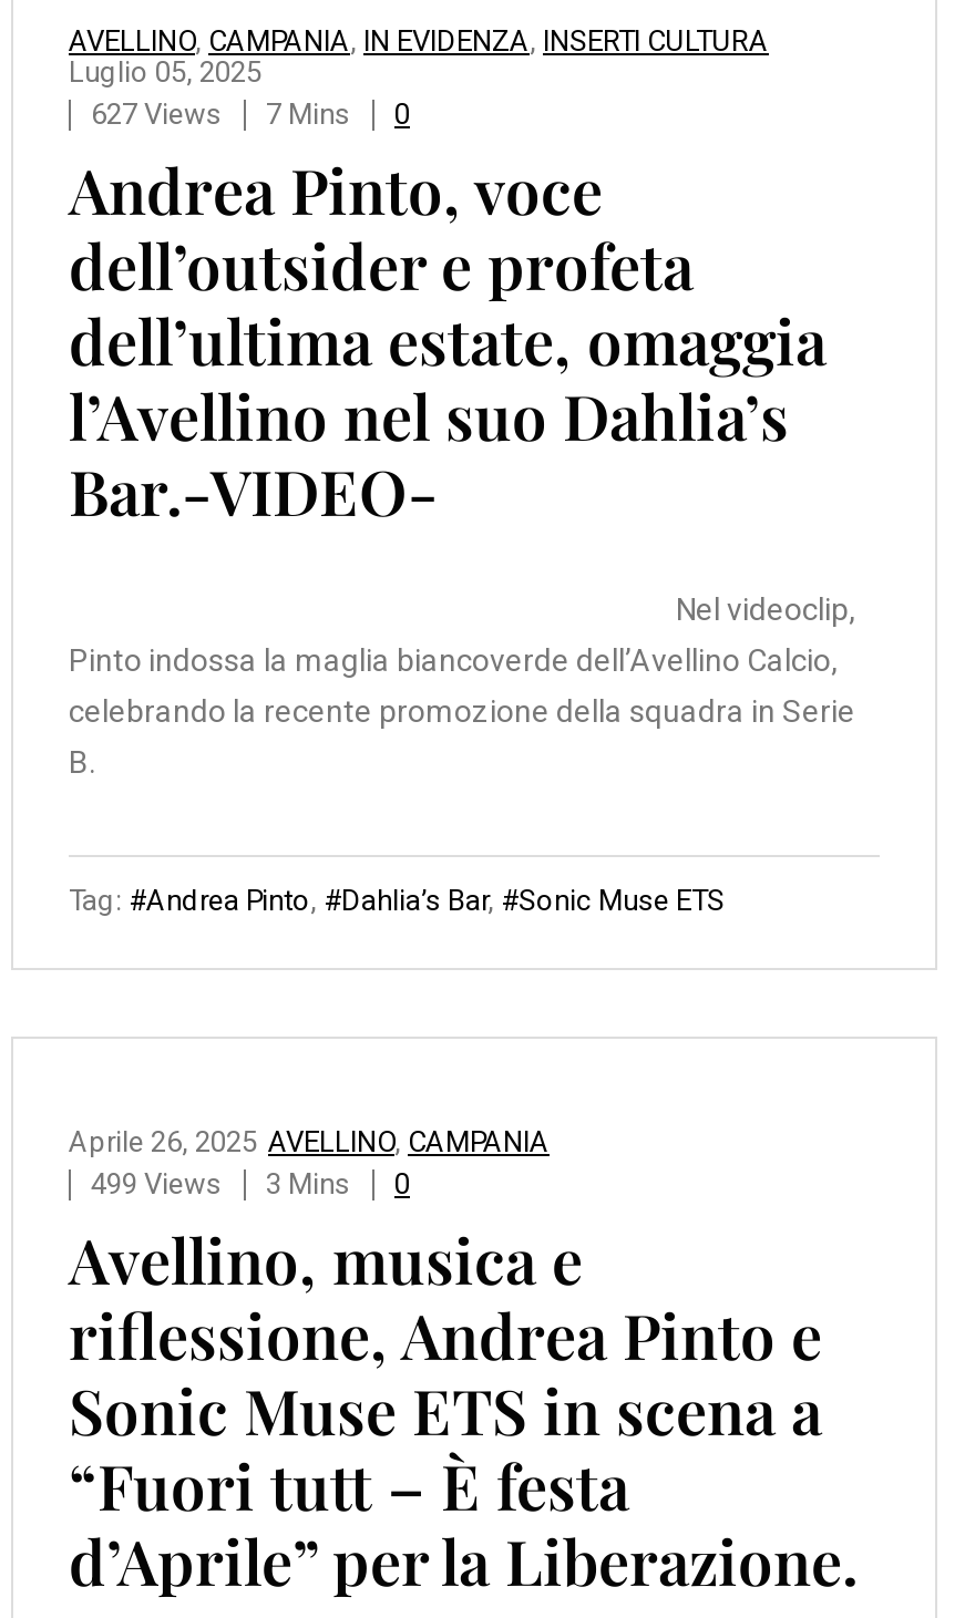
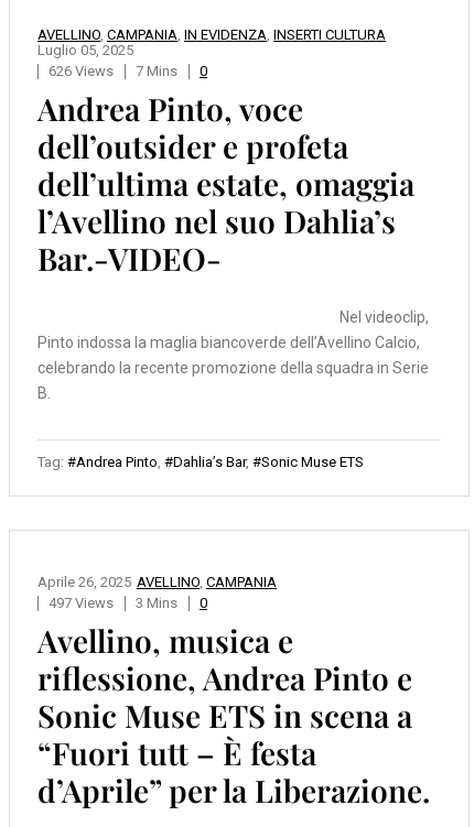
[91,98,410,131] 627 Views 7 Mins 0 -> [49,63,207,80] 626 Views 7 Mins 0
[91,1168,410,1201] 499 Views 3 Mins 0 -> [49,595,207,611] 497 Views 3 Mins 0

